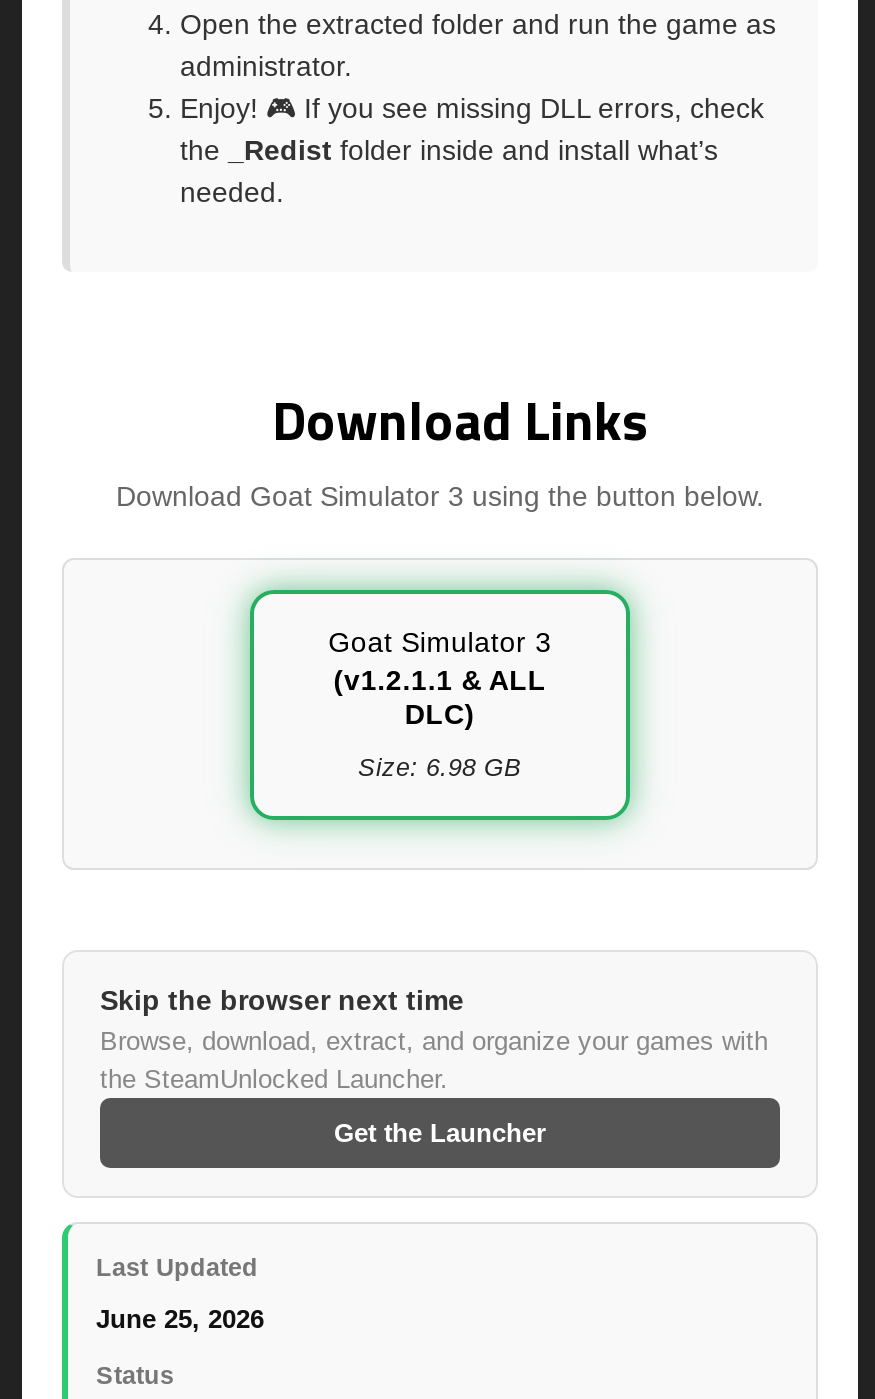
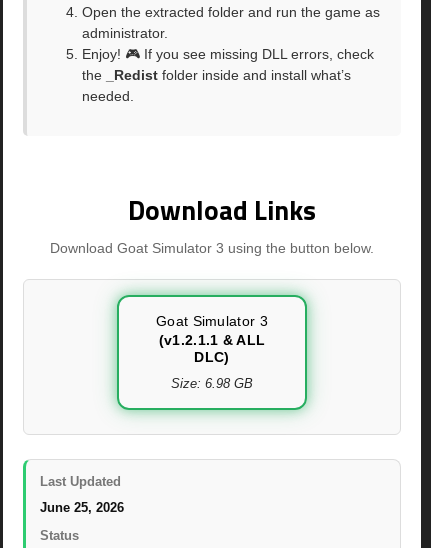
[100,983,768,1147] Skip the browser next time | Browse, download, extract, and organize your games with | the SteamUnlocked Launcher. | Get the Launcher -> none

